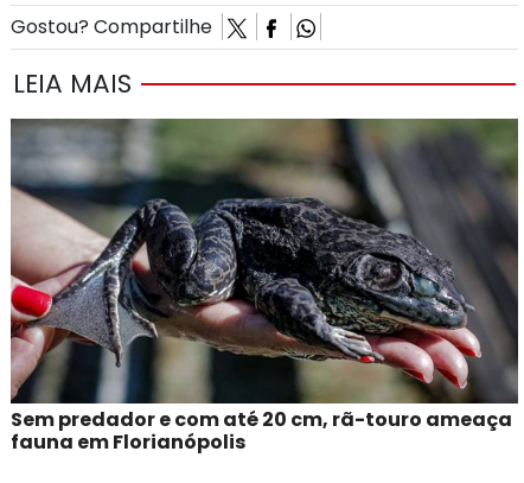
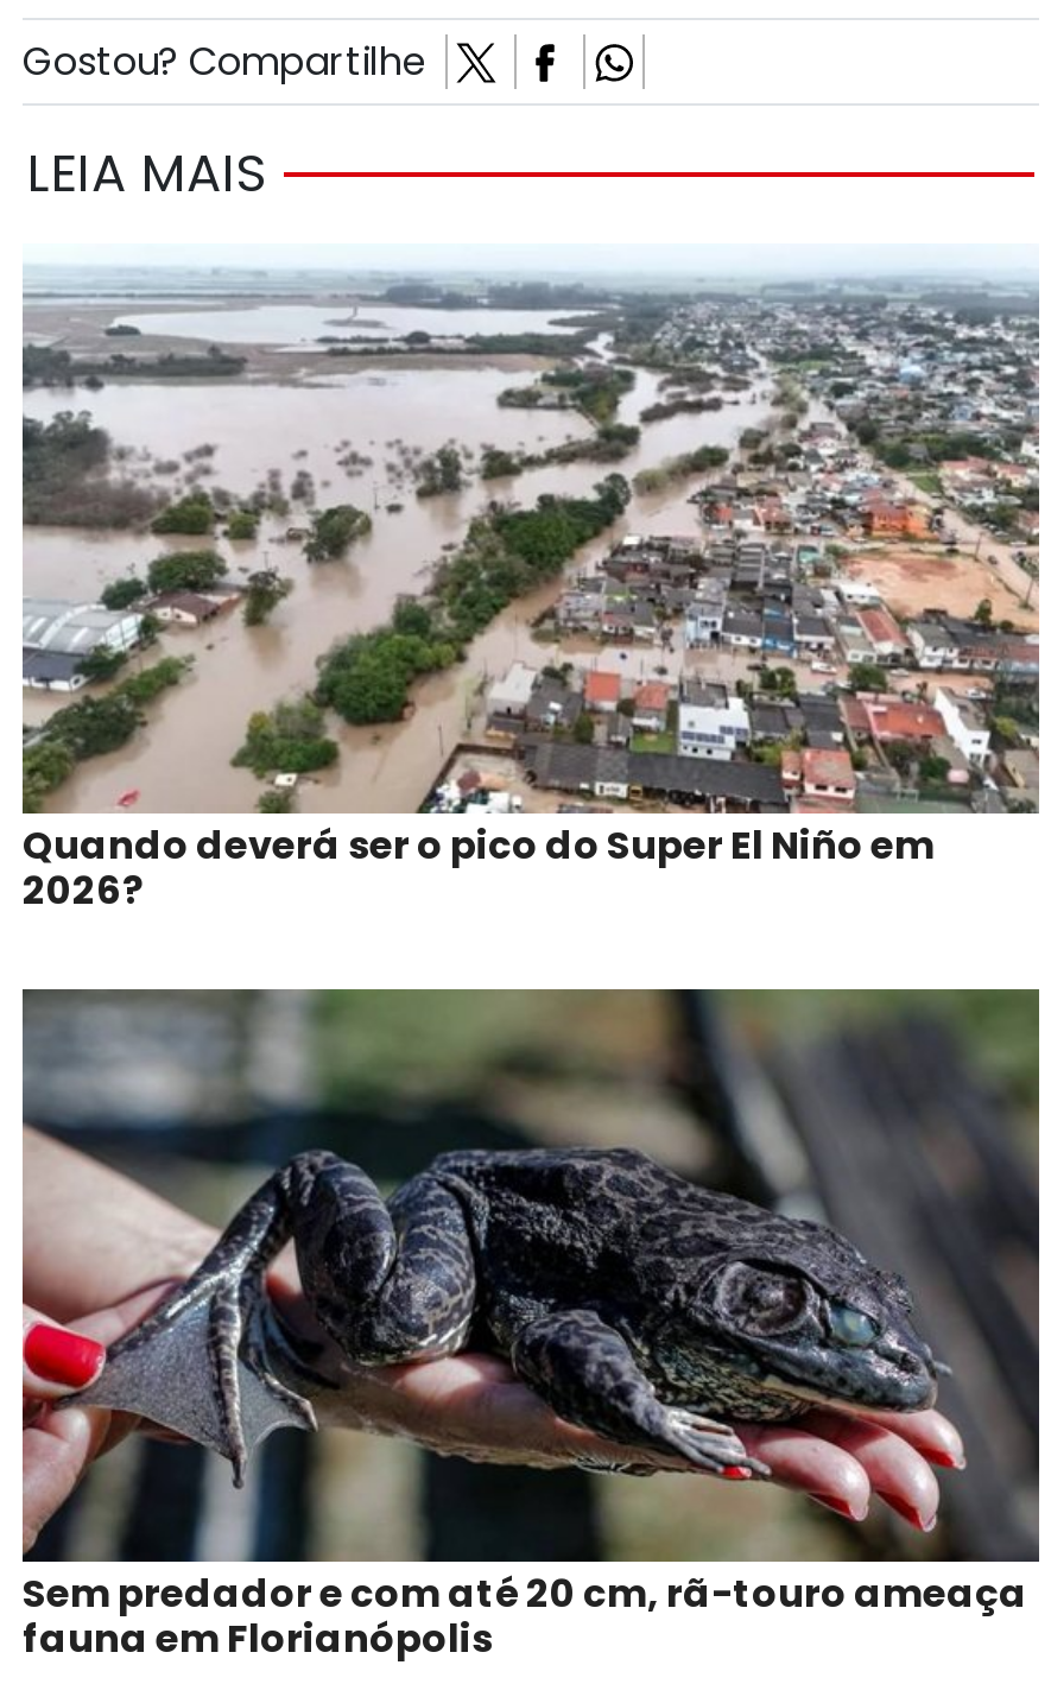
none -> [20,261,1039,919] [image] | Quando deverá ser o pico do Super El Niño em | 2026?

